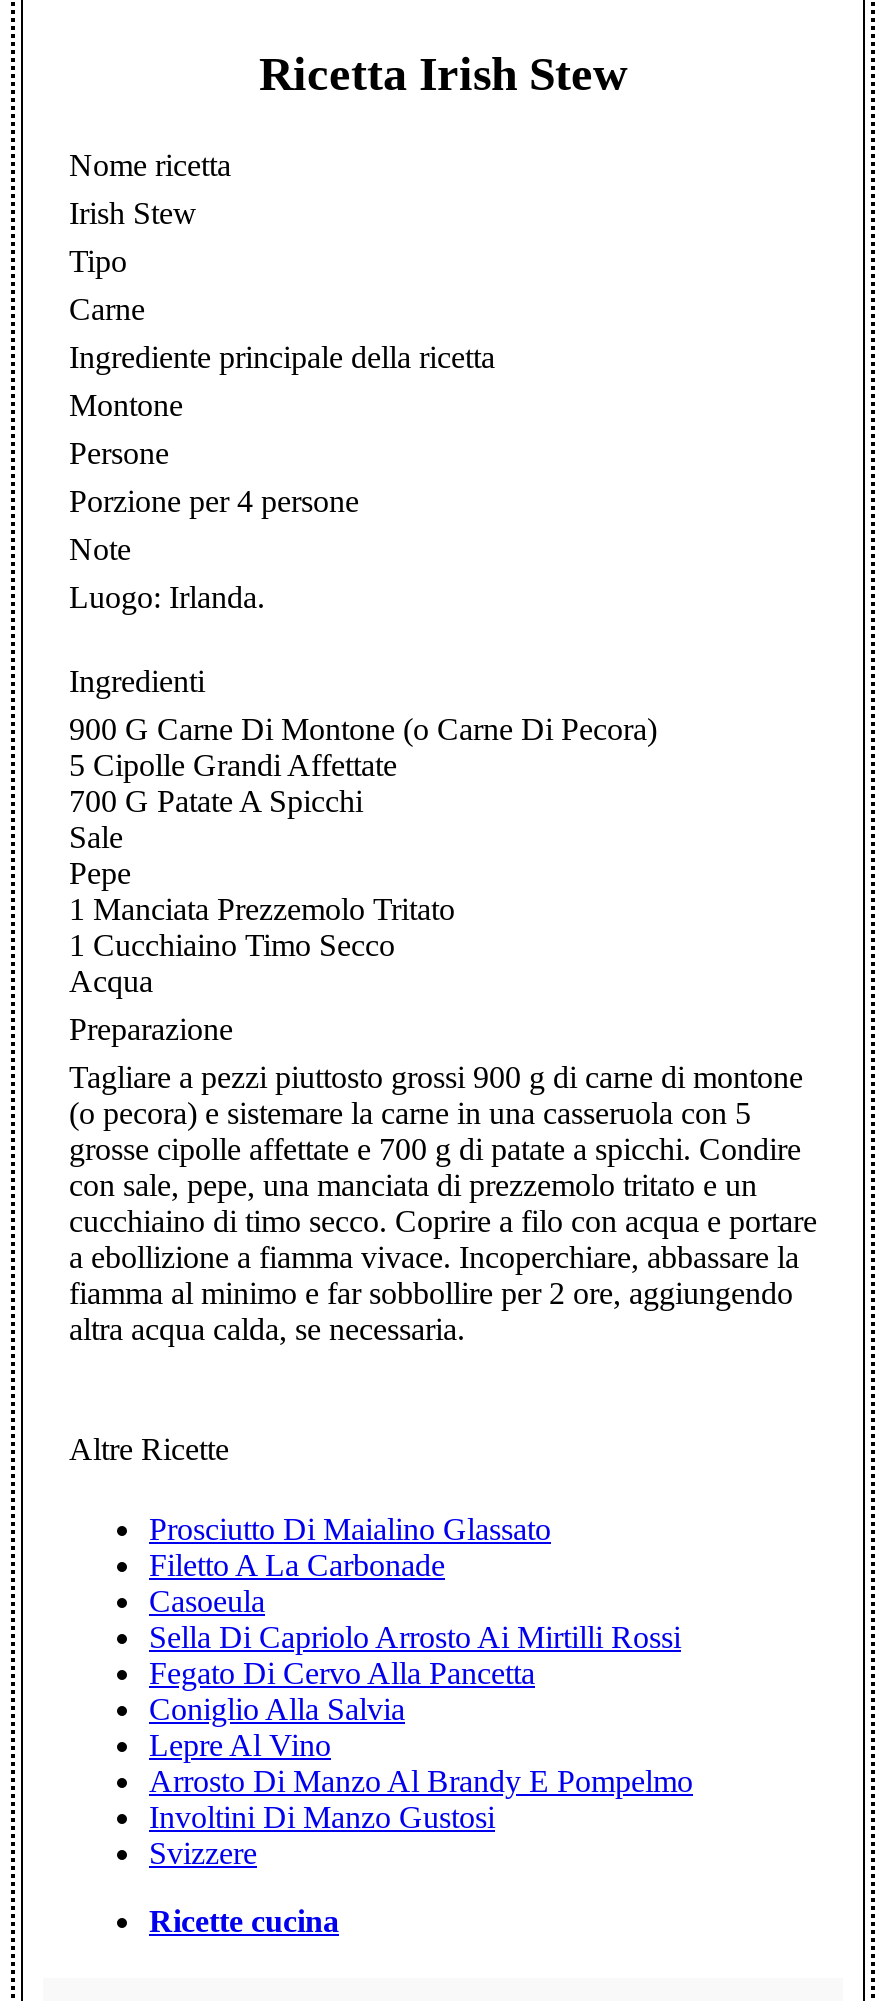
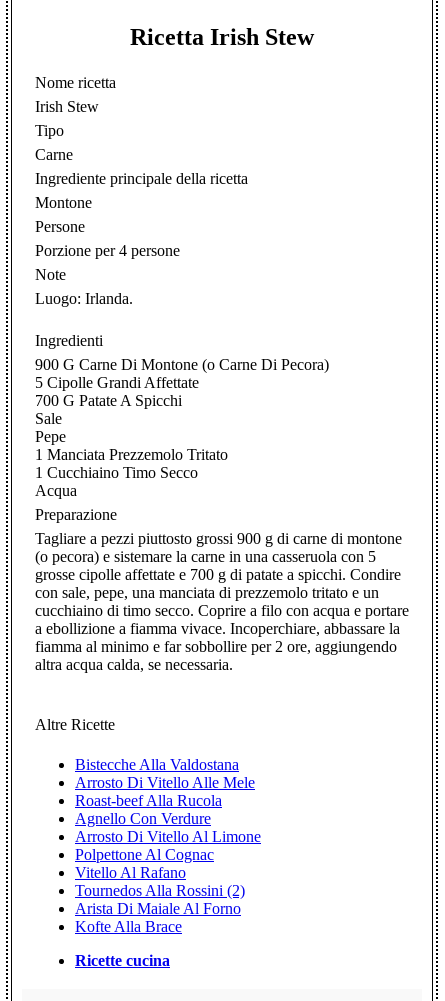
[149,1512,693,1870] Prosciutto Di Maialino Glassato | Filetto A La Carbonade | Casoeula | Sella Di Capriolo Arrosto Ai Mirtilli Rossi | Fegato Di Cervo Alla Pancetta | Coniglio Alla Salvia | Lepre Al Vino | Arrosto Di Manzo Al Brandy E Pompelmo | Involtini Di Manzo Gustosi | Svizzere -> [75,756,261,935] Bistecche Alla Valdostana | Arrosto Di Vitello Alle Mele | Roast-beef Alla Rucola | Agnello Con Verdure | Arrosto Di Vitello Al Limone | Polpettone Al Cognac | Vitello Al Rafano | Tournedos Alla Rossini (2) | Arista Di Maiale Al Forno | Kofte Alla Brace

